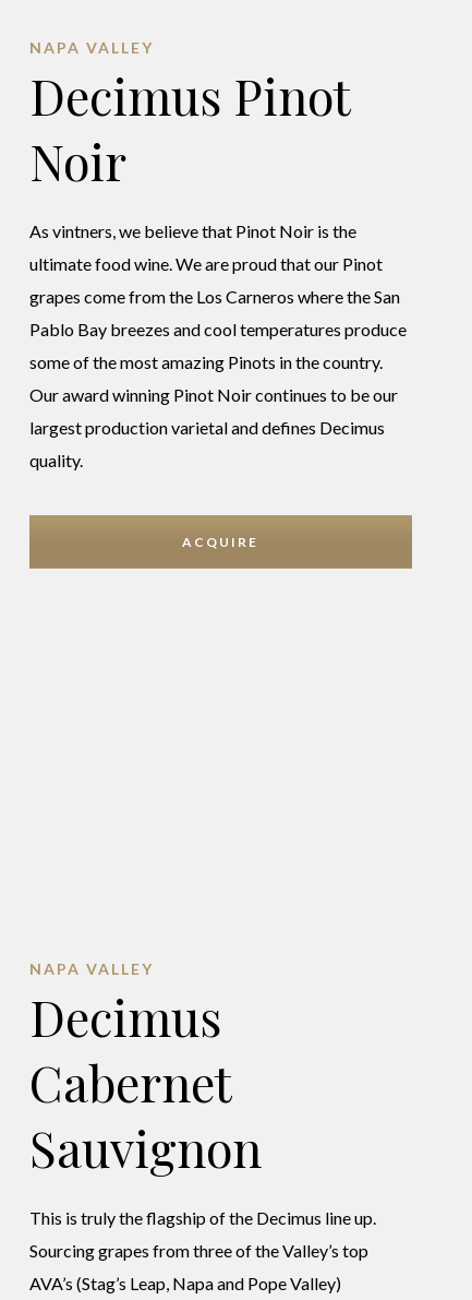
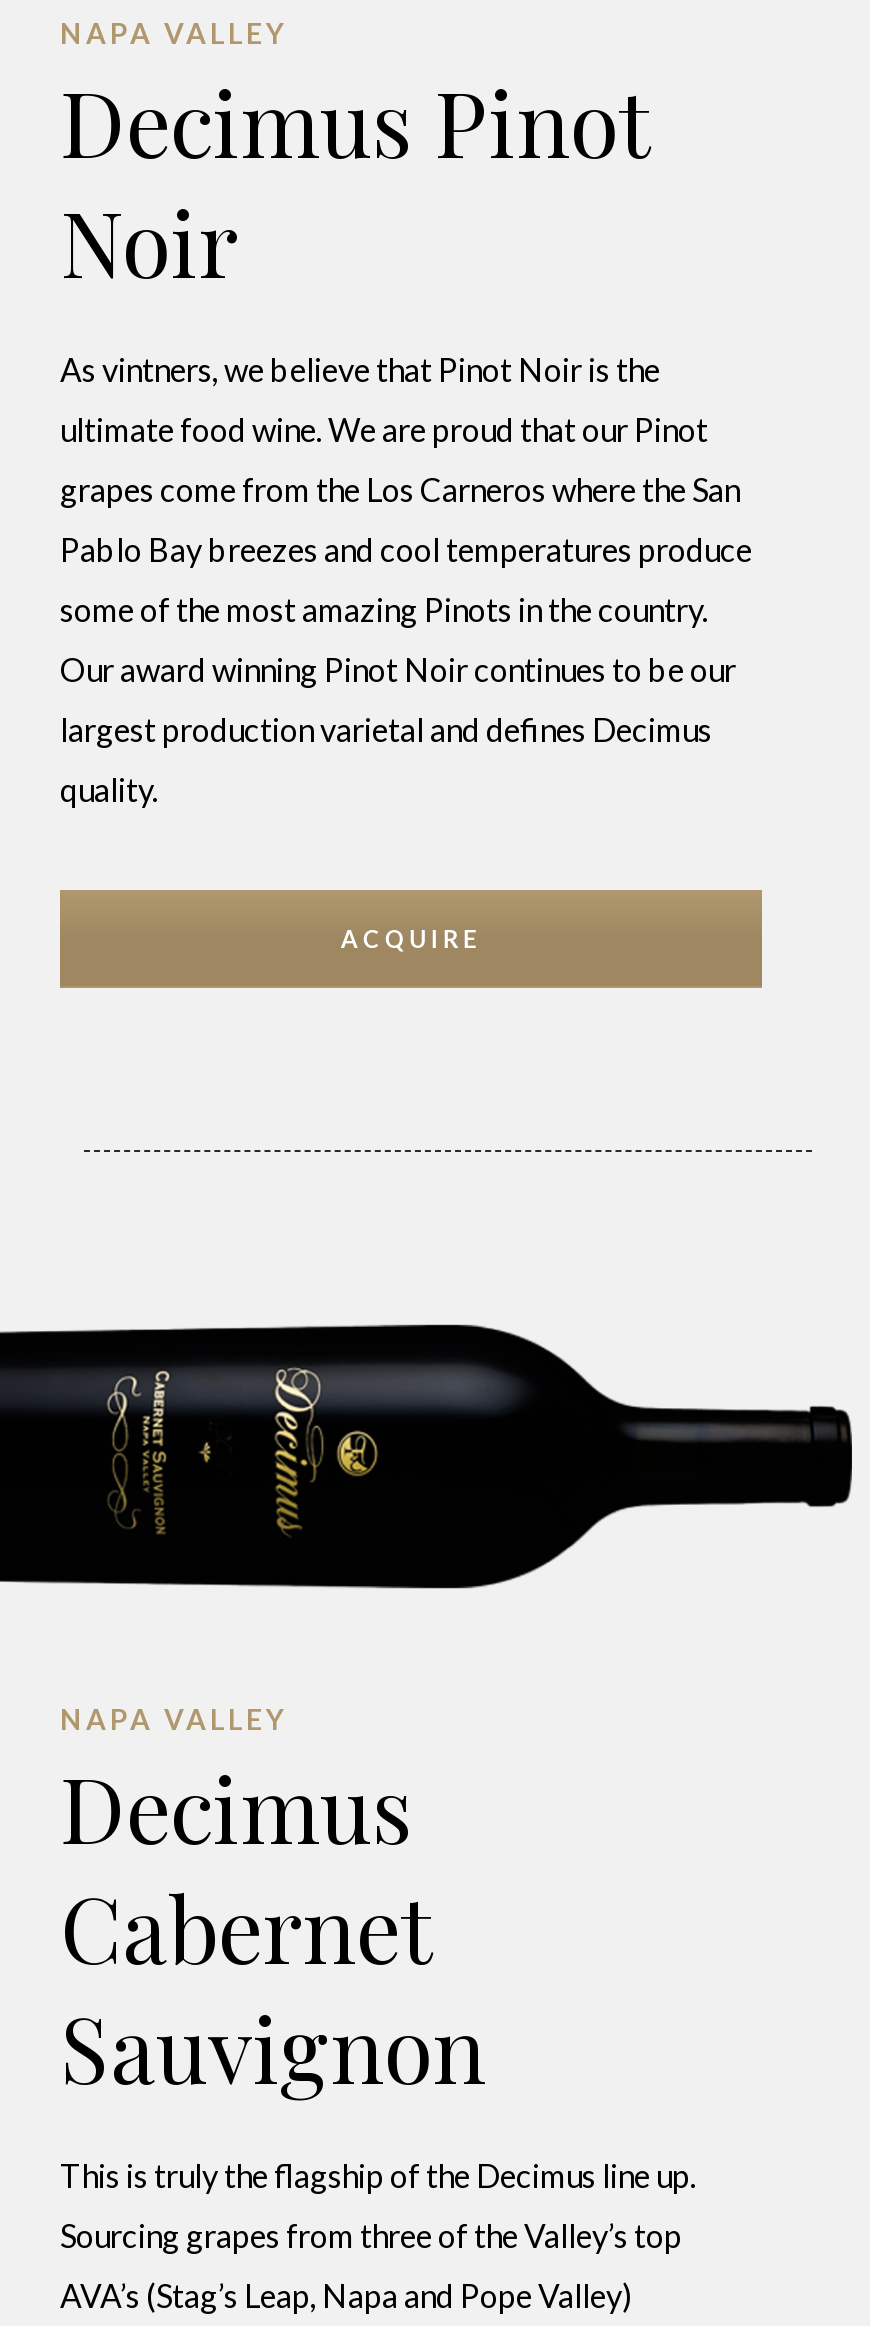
none -> [6,1322,854,1592] [image]

